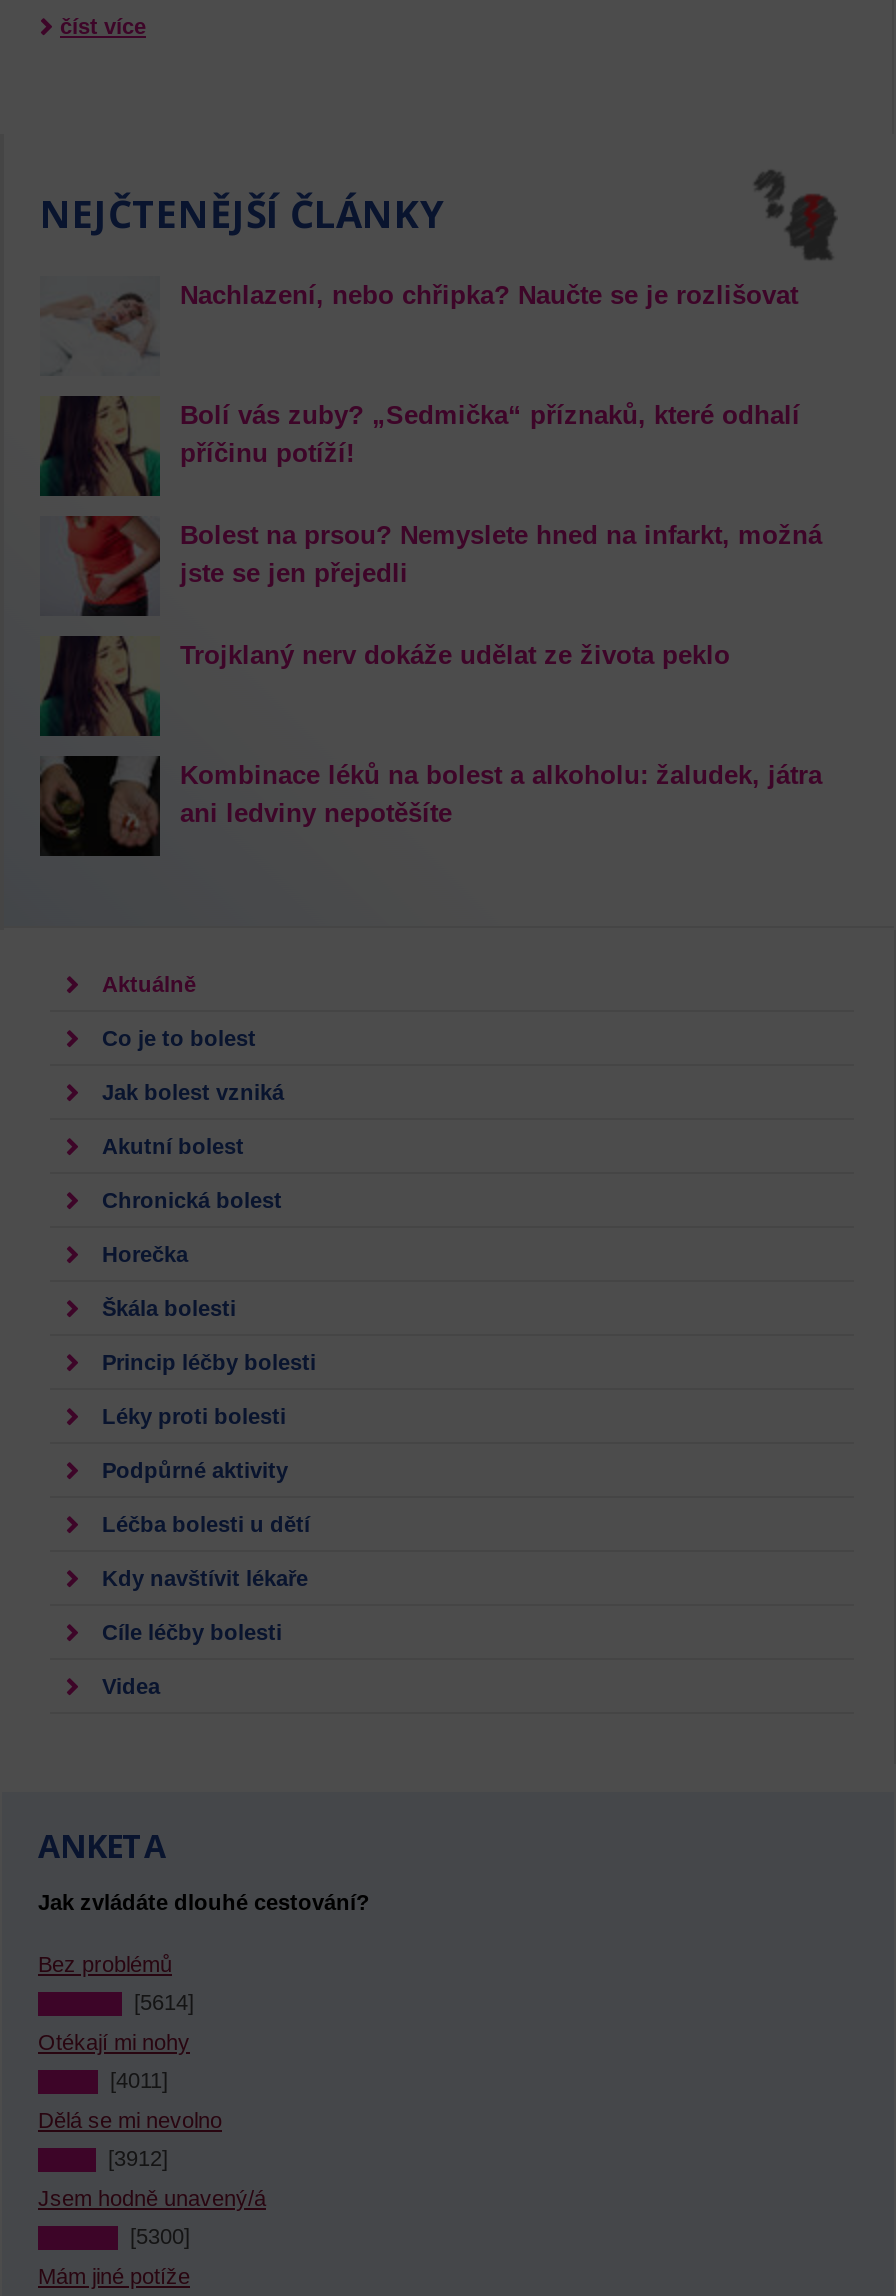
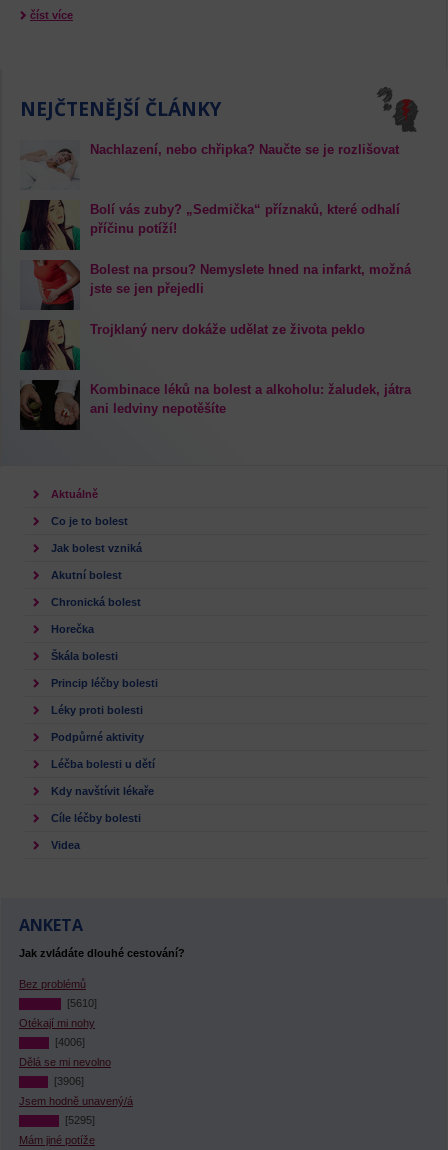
[134,1989,194,2013] [5614] -> [67,996,97,1008] [5610]
[110,2067,168,2091] [4011] -> [55,1035,85,1047] [4006]
[108,2145,168,2169] [3912] -> [54,1074,84,1086] [3906]
[130,2223,190,2247] [5300] -> [65,1113,95,1125] [5295]

